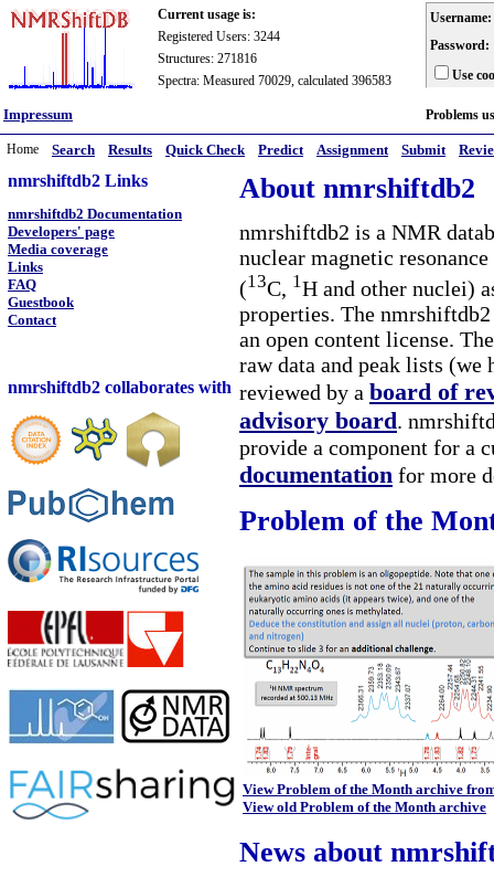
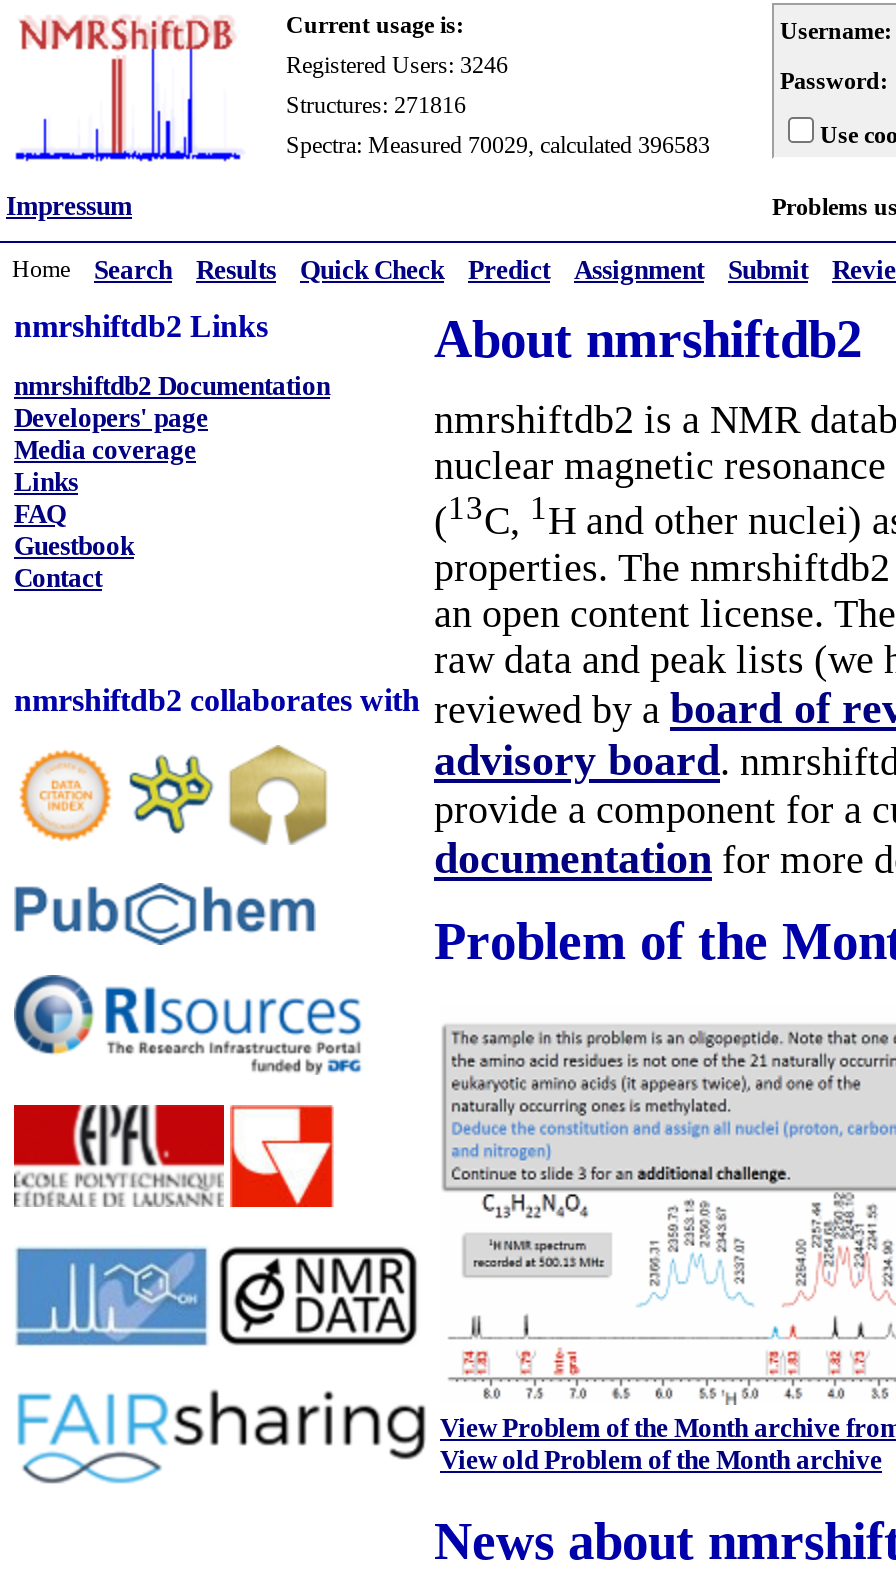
[158,29,280,44] Registered Users: 3244 -> [286,51,508,79] Registered Users: 3246

